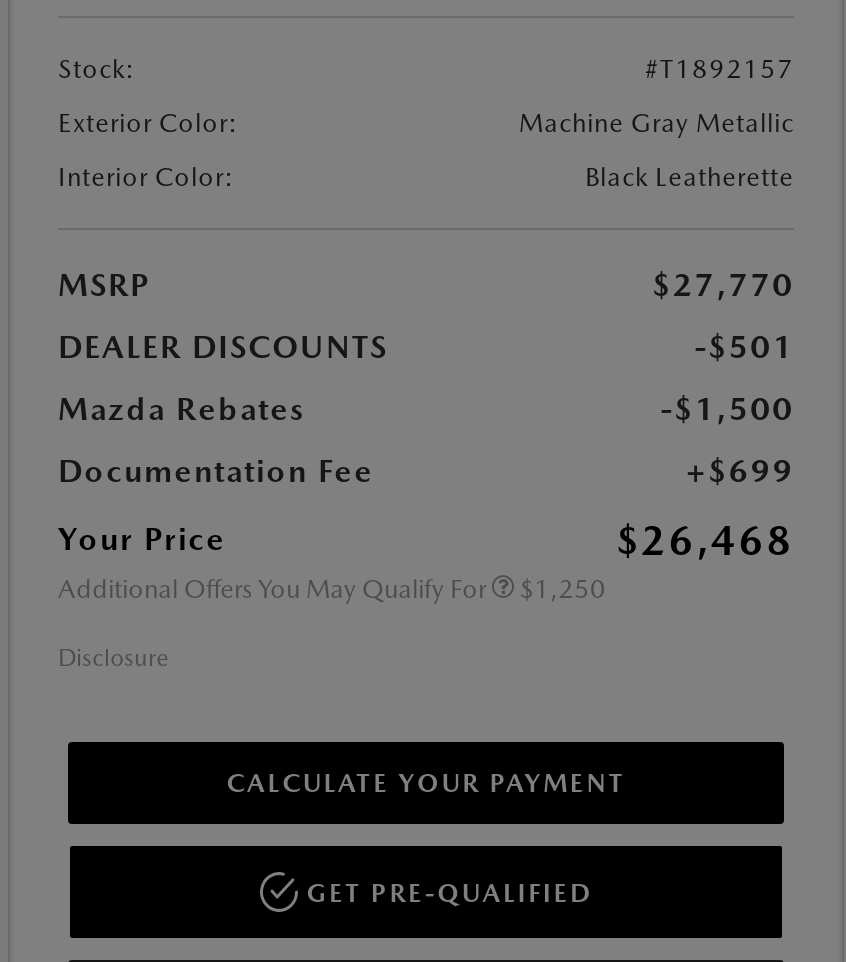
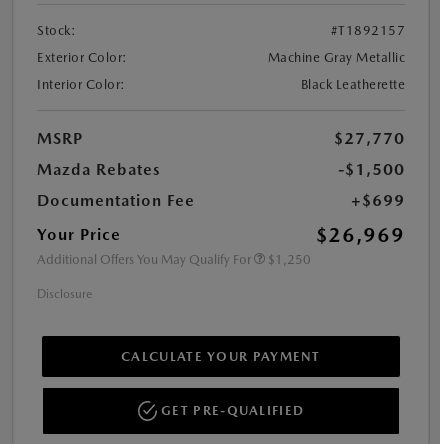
[58,328,794,366] DEALER DISCOUNTS | -$501 -> none
[616,516,794,564] $26,468 -> [316,223,405,247] $26,969

